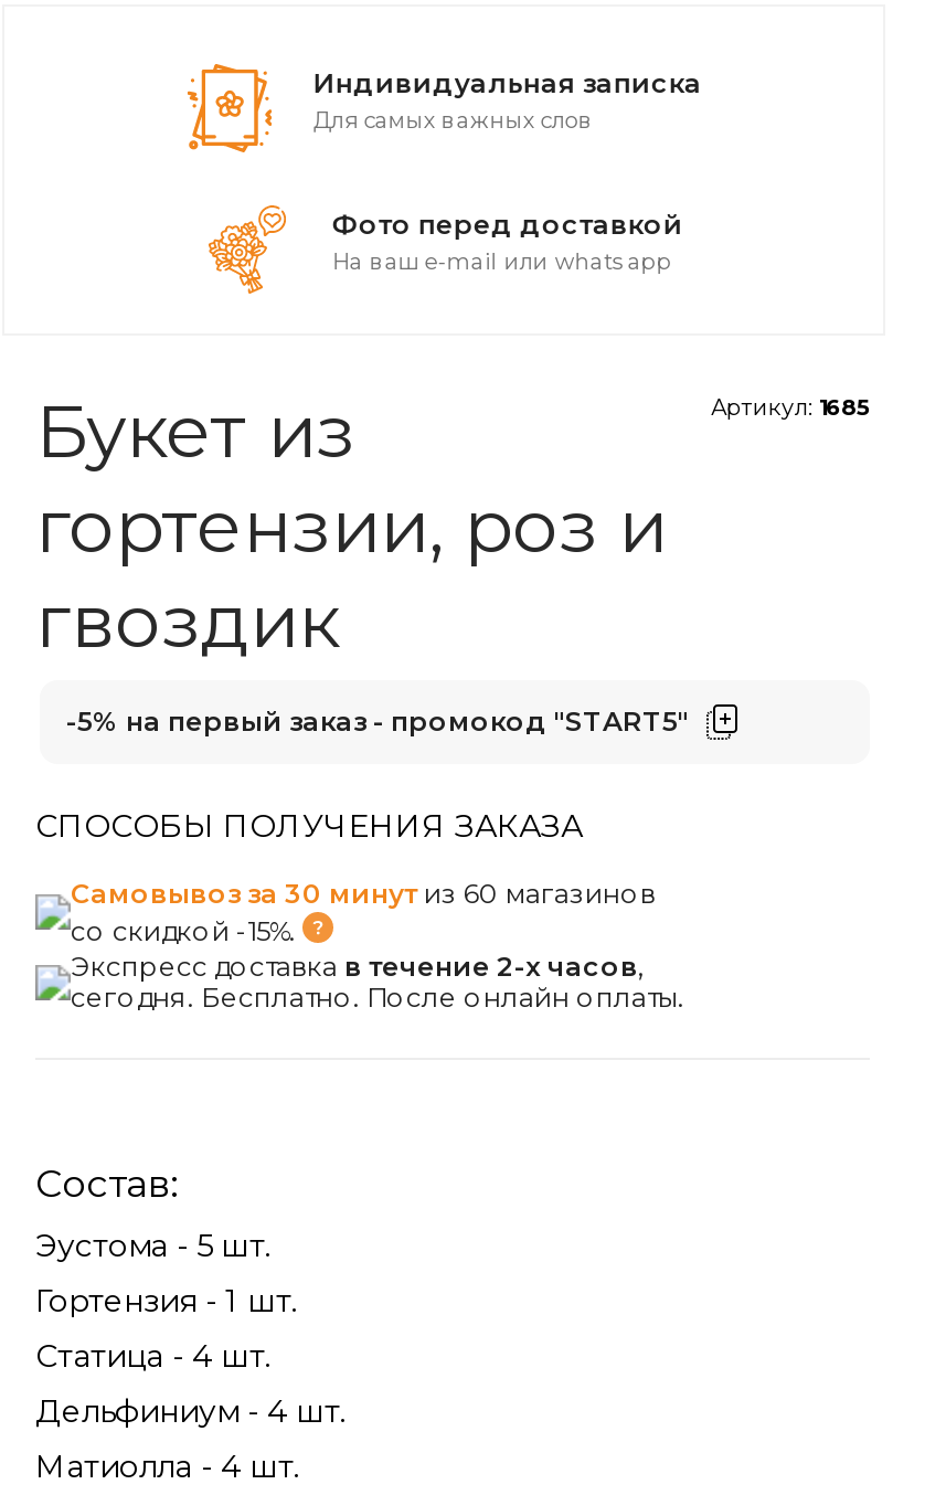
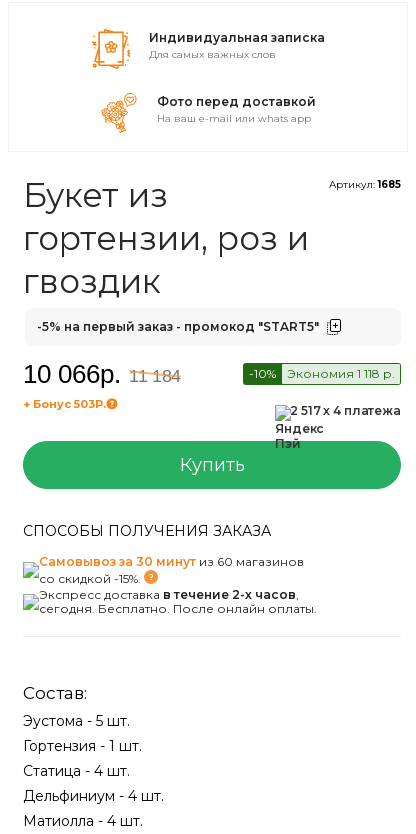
none -> [22,359,402,490] [image] | 10 066р. 11 184 | -10% | Экономия 1 118 р. | + Бонус 503Р. | 2 517 x 4 платежа | Купить

